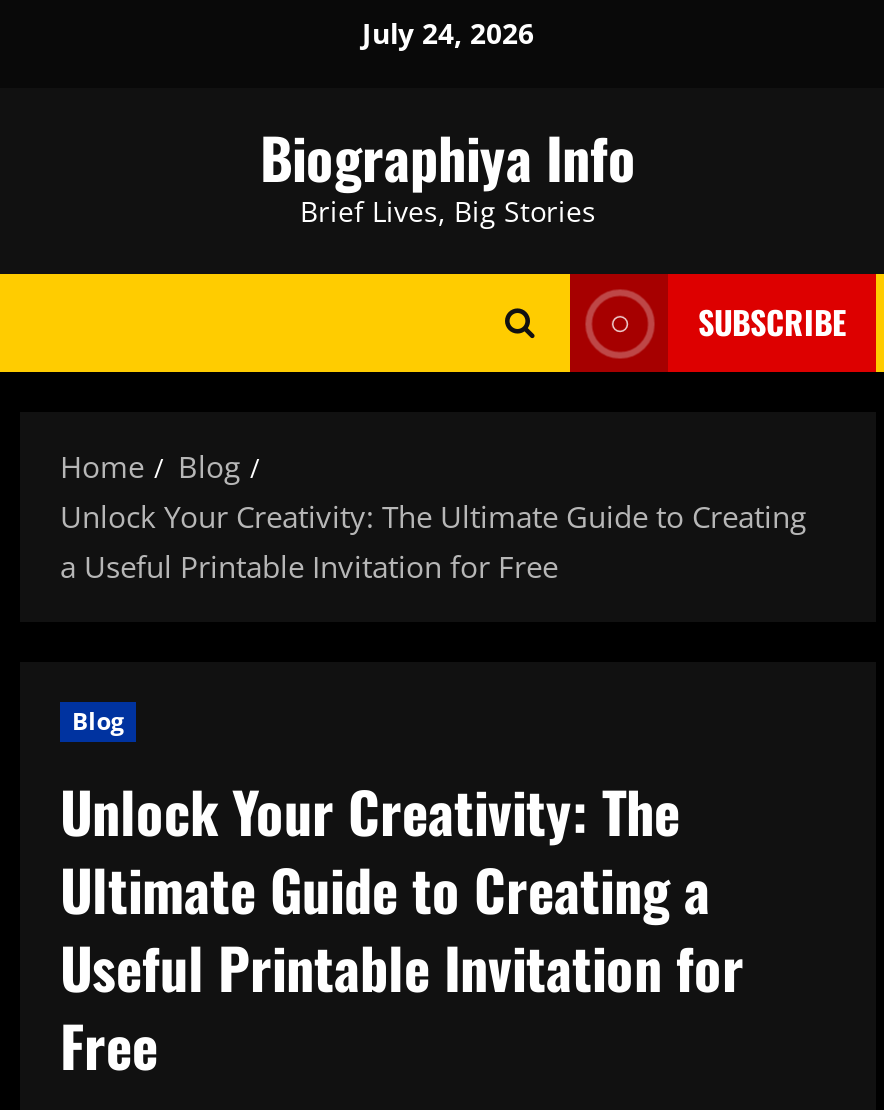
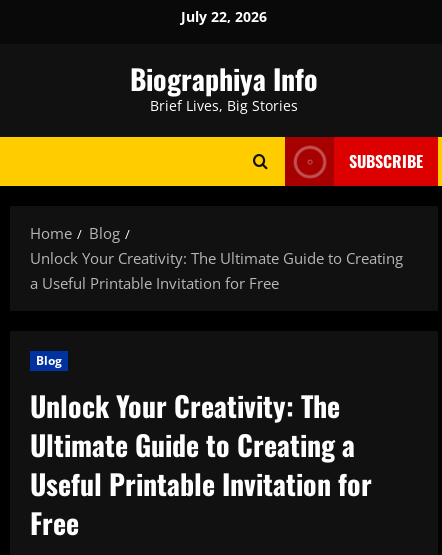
[362,14,534,52] July 24, 2026 -> [181,7,267,26] July 22, 2026

